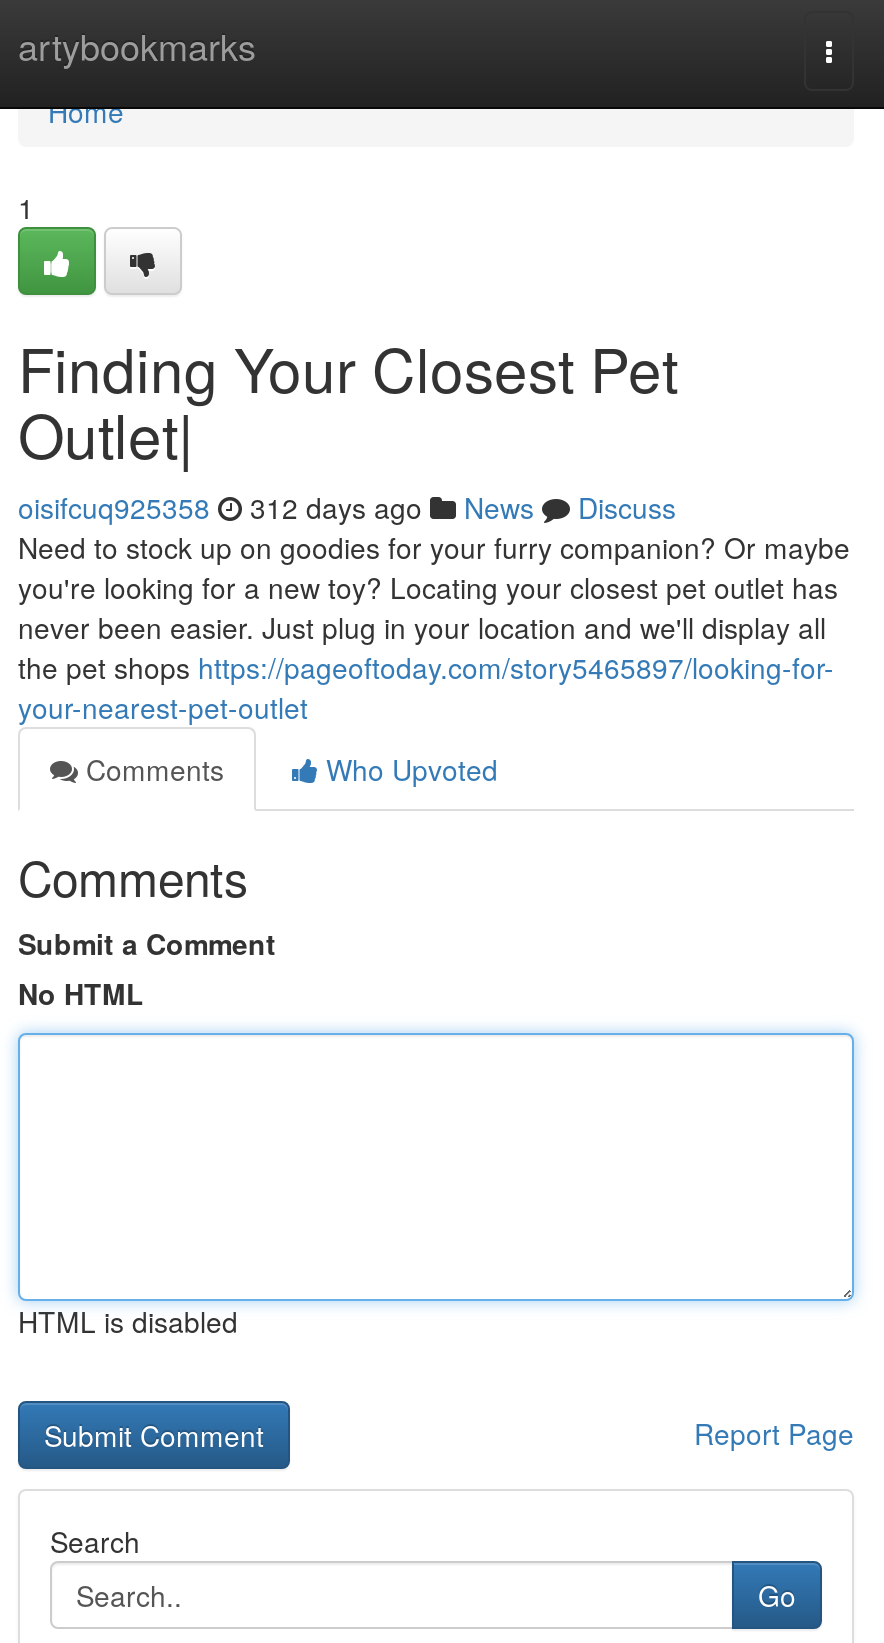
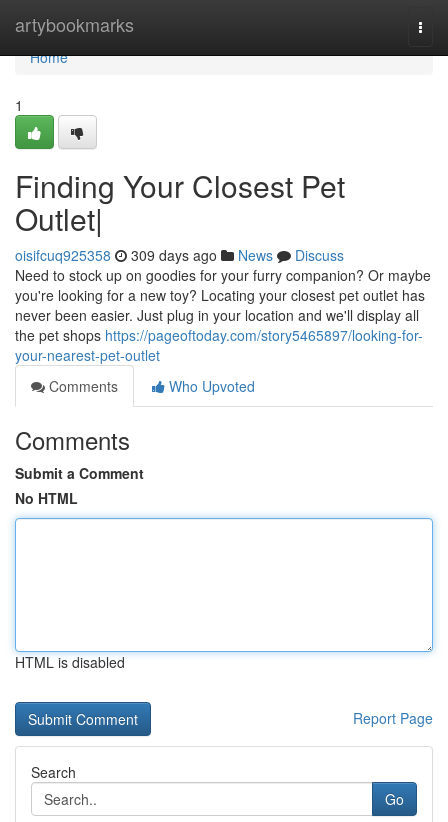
[18,487,676,527] oisifcuq925358 312 days ago News Discuss -> [15,245,344,265] oisifcuq925358 309 days ago News Discuss

